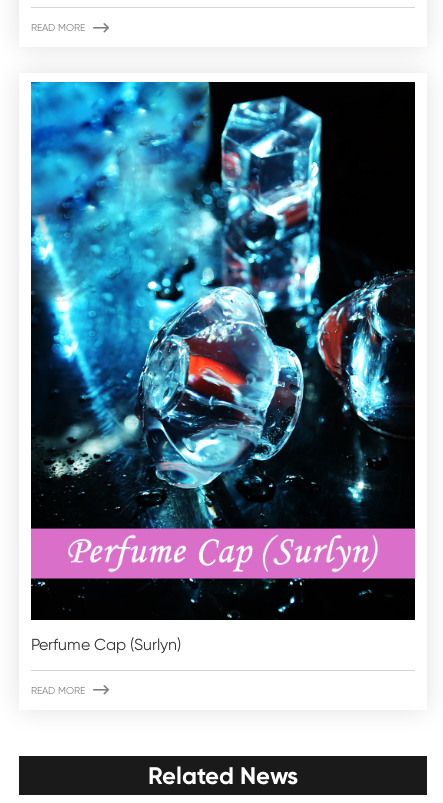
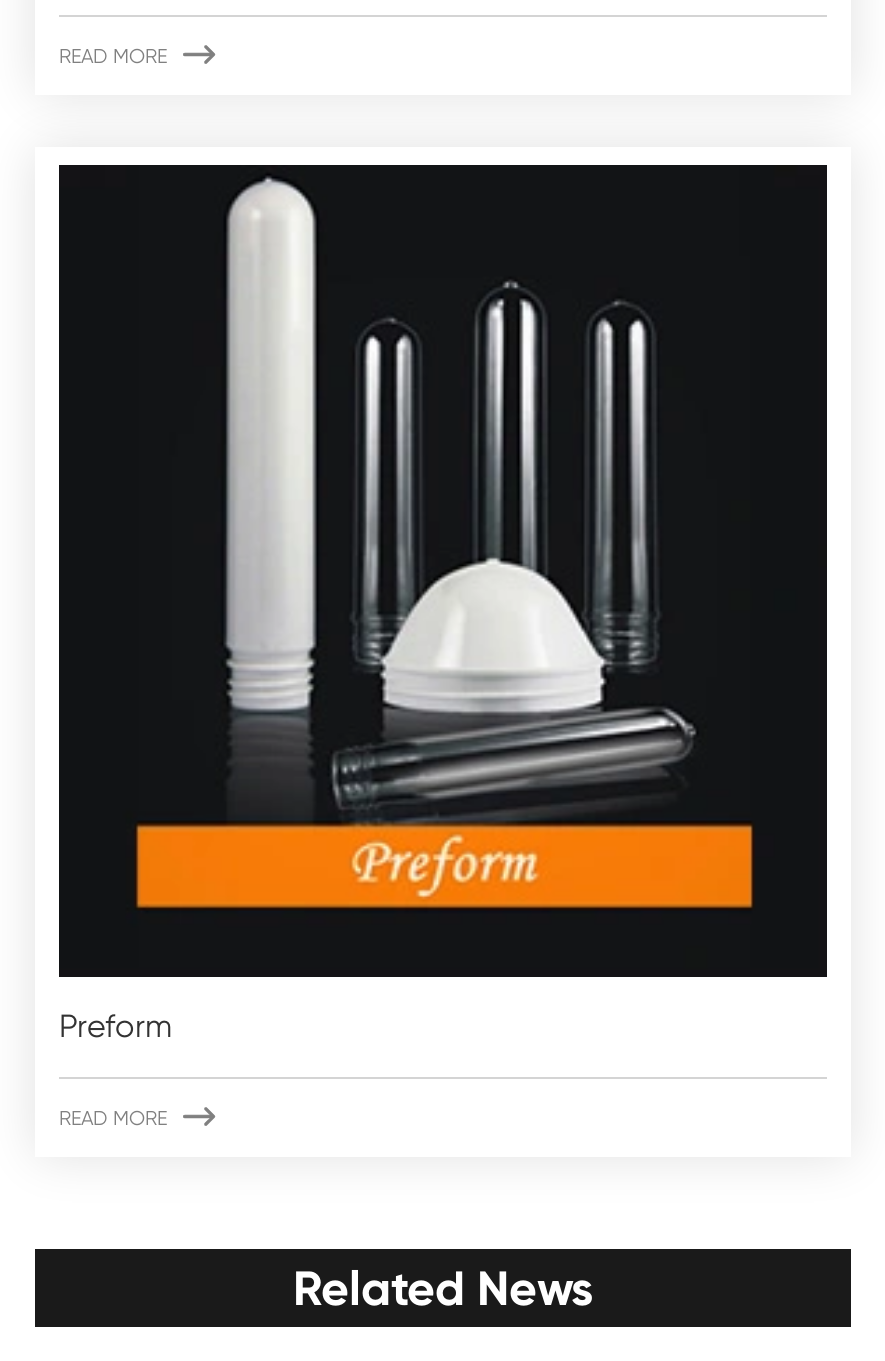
[30,81,416,654] [image] | Perfume Cap (Surlyn) -> [57,162,823,1046] [image] | Preform

